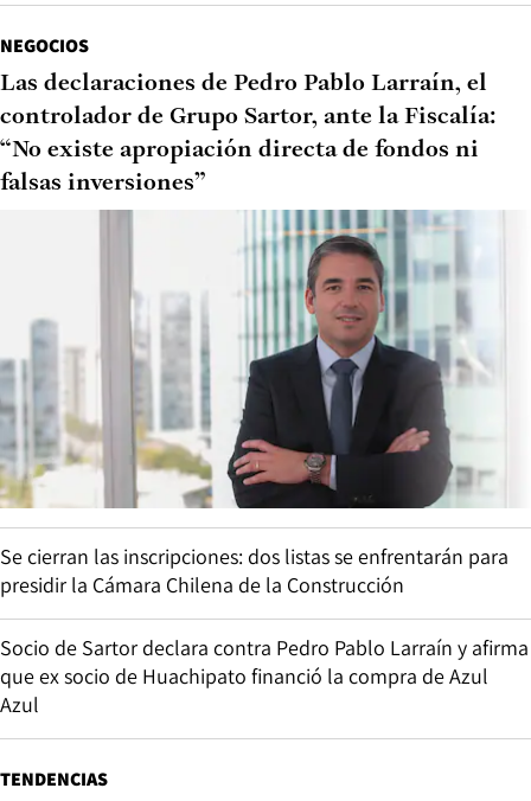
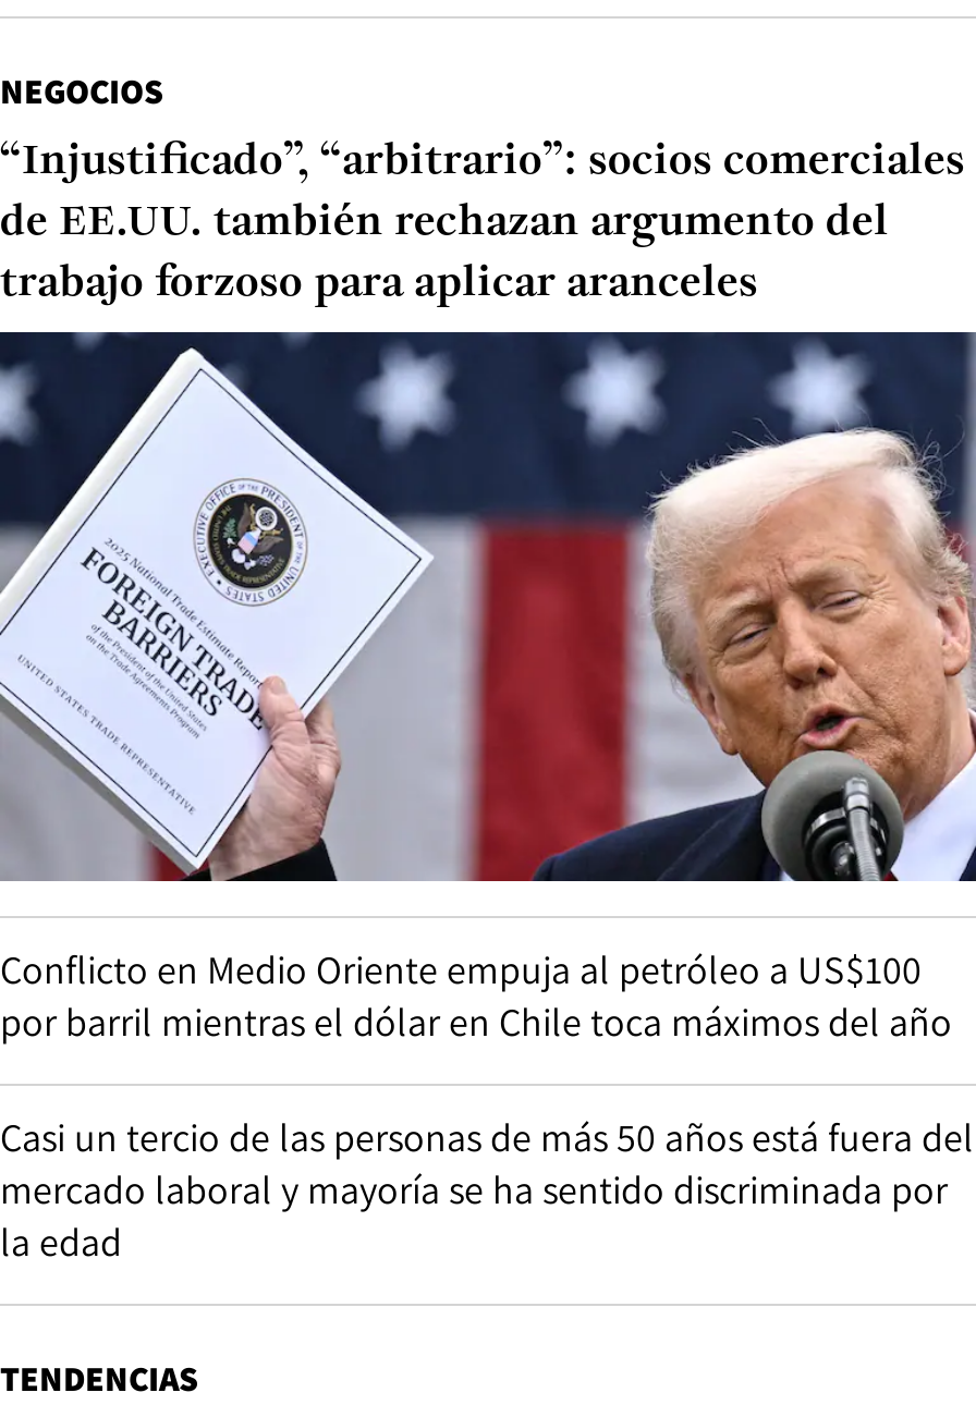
[0,72,497,195] Las declaraciones de Pedro Pablo Larraín, el | controlador de Grupo Sartor, ante la Fiscalía: | “No existe apropiación directa de fondos ni | falsas inversiones” -> [0,139,965,305] “Injustificado”, “arbitrario”: socios comerciales | de EE.UU. también rechazan argumento del | trabajo forzoso para aplicar aranceles
[0,210,527,598] [image] | Se cierran las inscripciones: dos listas se enfrentarán para | presidir la Cámara Chilena de la Construcción -> [0,329,969,1045] [image] | Conflicto en Medio Oriente empuja al petróleo a US$100 | por barril mientras el dólar en Chile toca máximos del año
[0,634,529,718] Socio de Sartor declara contra Pedro Pablo Larraín y afirma | que ex socio de Huachipato financió la compra de Azul | Azul -> [0,1111,974,1265] Casi un tercio de las personas de más 50 años está fuera del | mercado laboral y mayoría se ha sentido discriminada por | la edad

